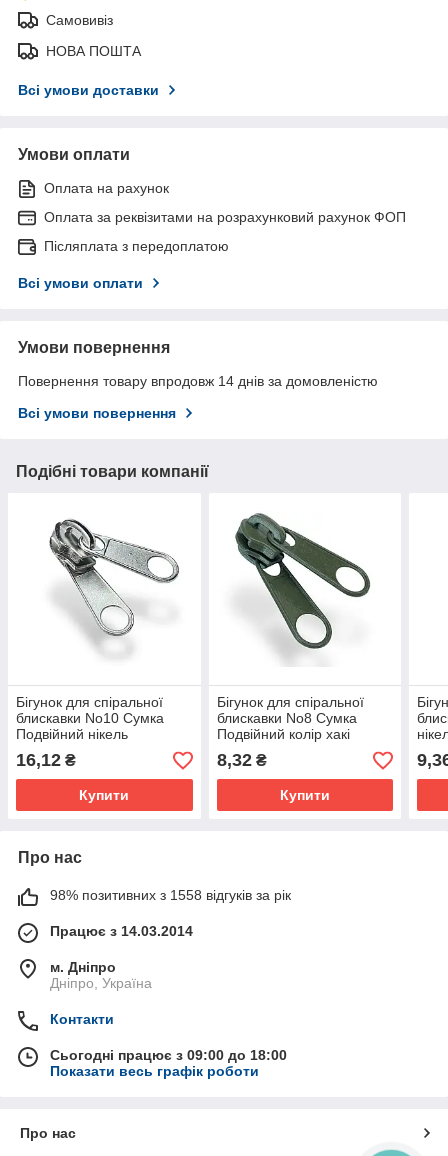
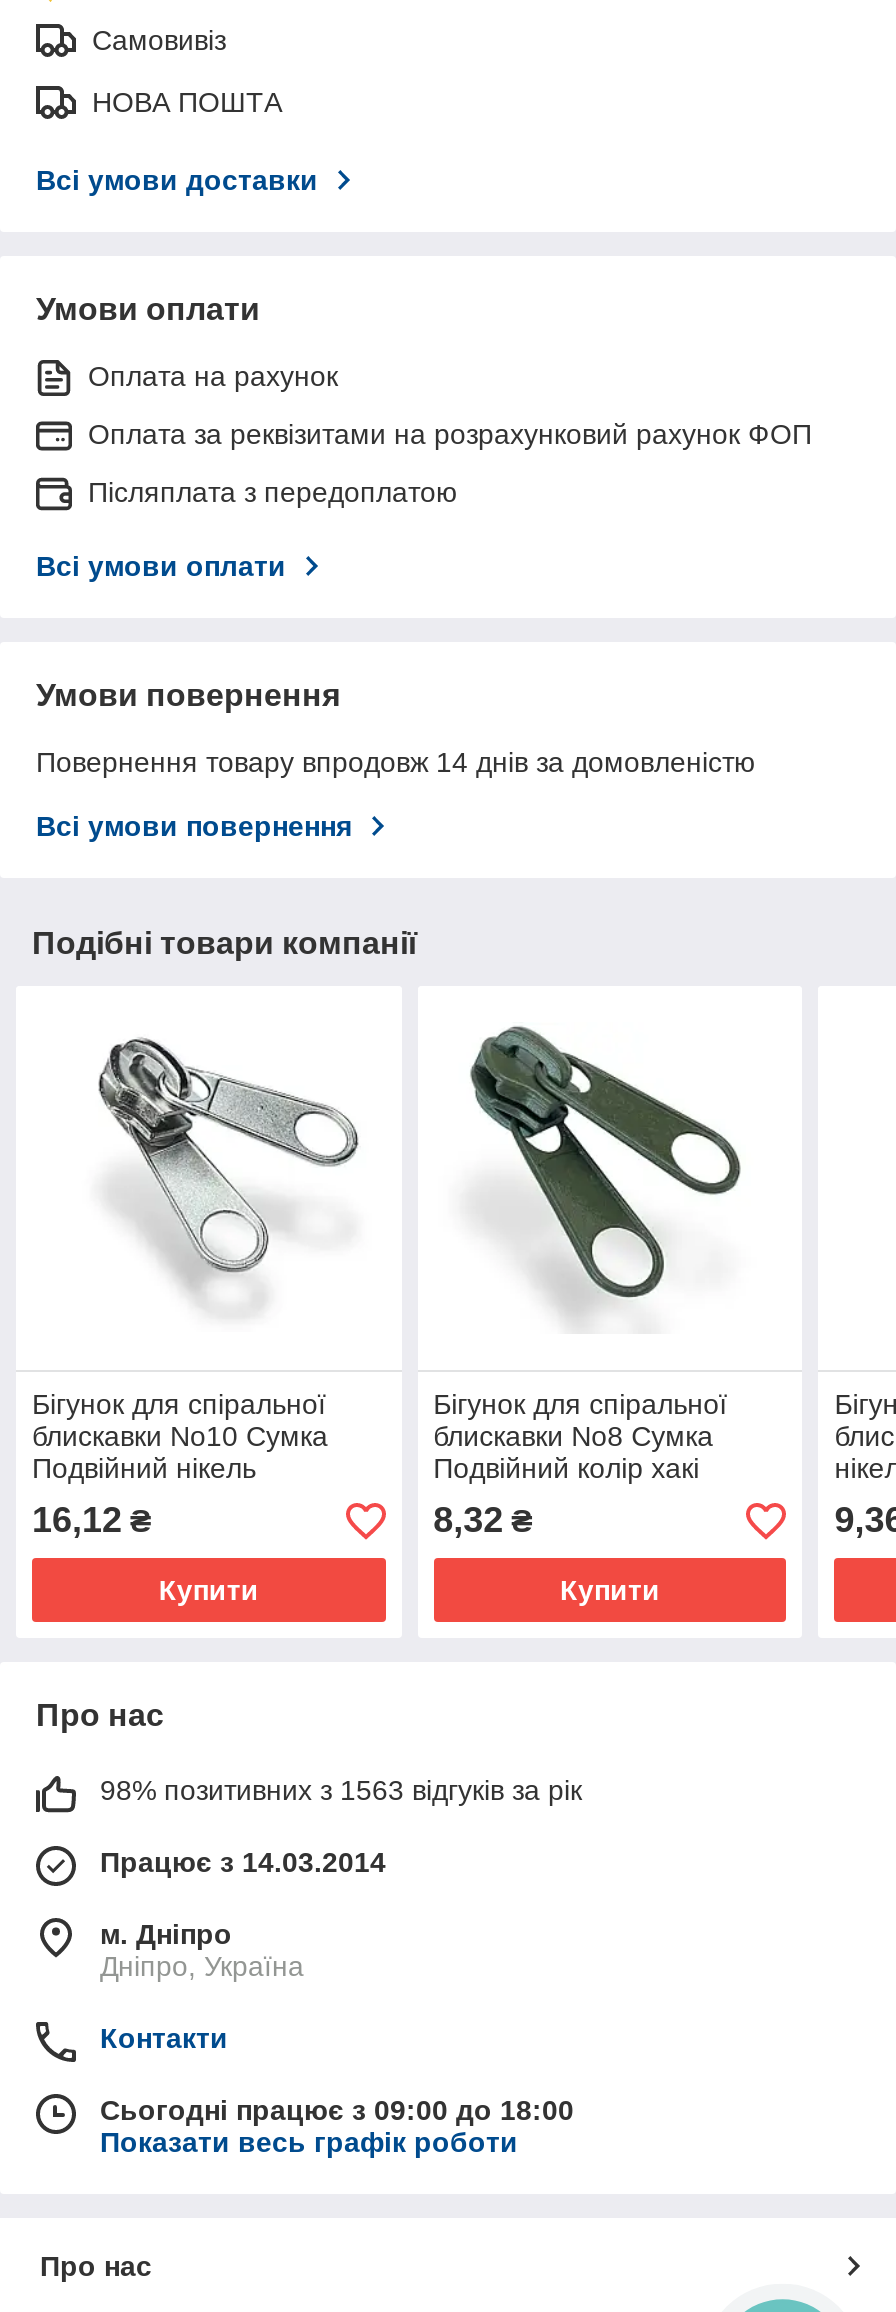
[50,887,291,903] 98% позитивних з 1558 відгуків за рік -> [100,1775,582,1807] 98% позитивних з 1563 відгуків за рік

